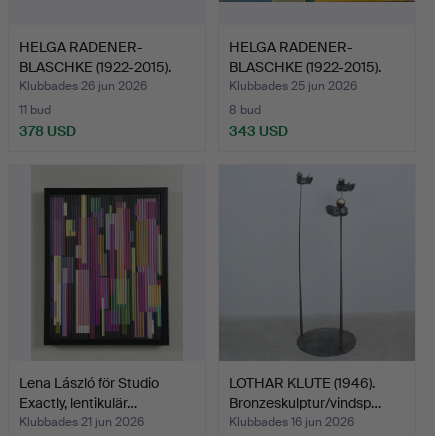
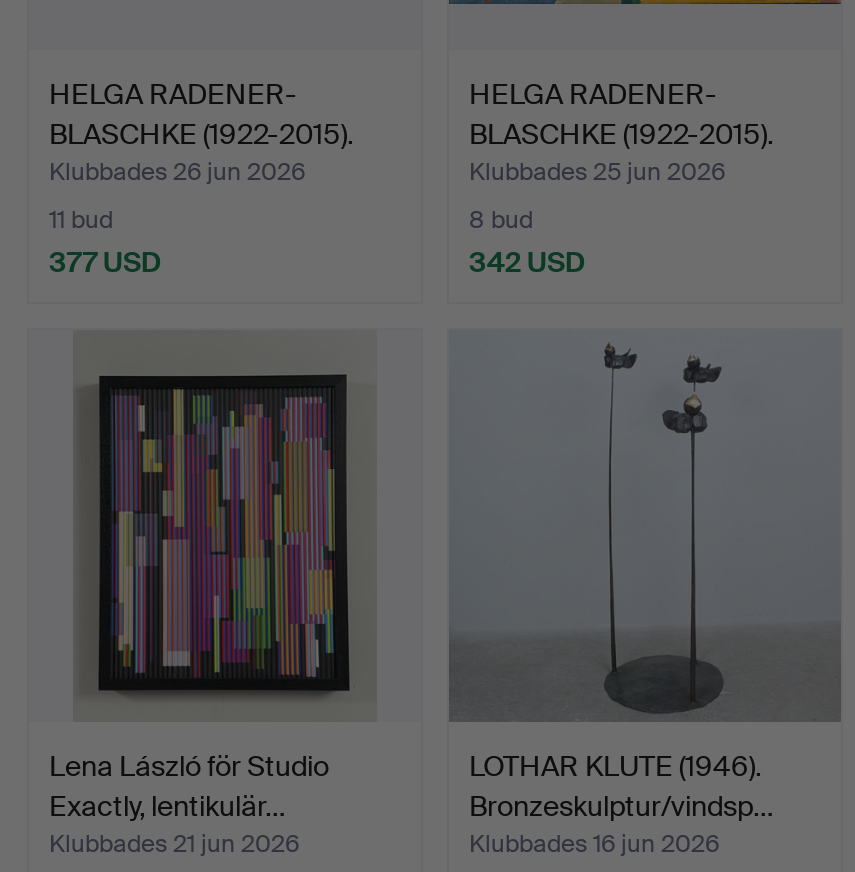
[19,122,76,140] 378 USD -> [49,244,161,280] 377 USD
[229,122,288,140] 343 USD -> [469,244,585,280] 342 USD

